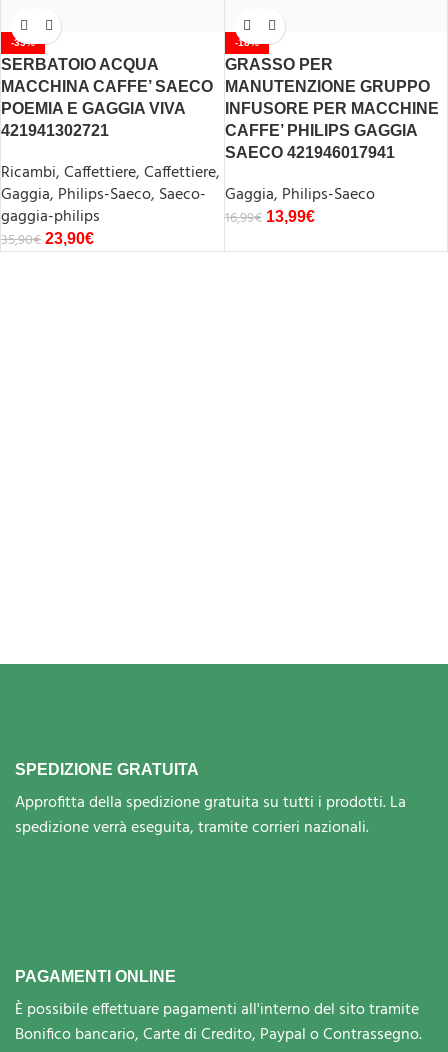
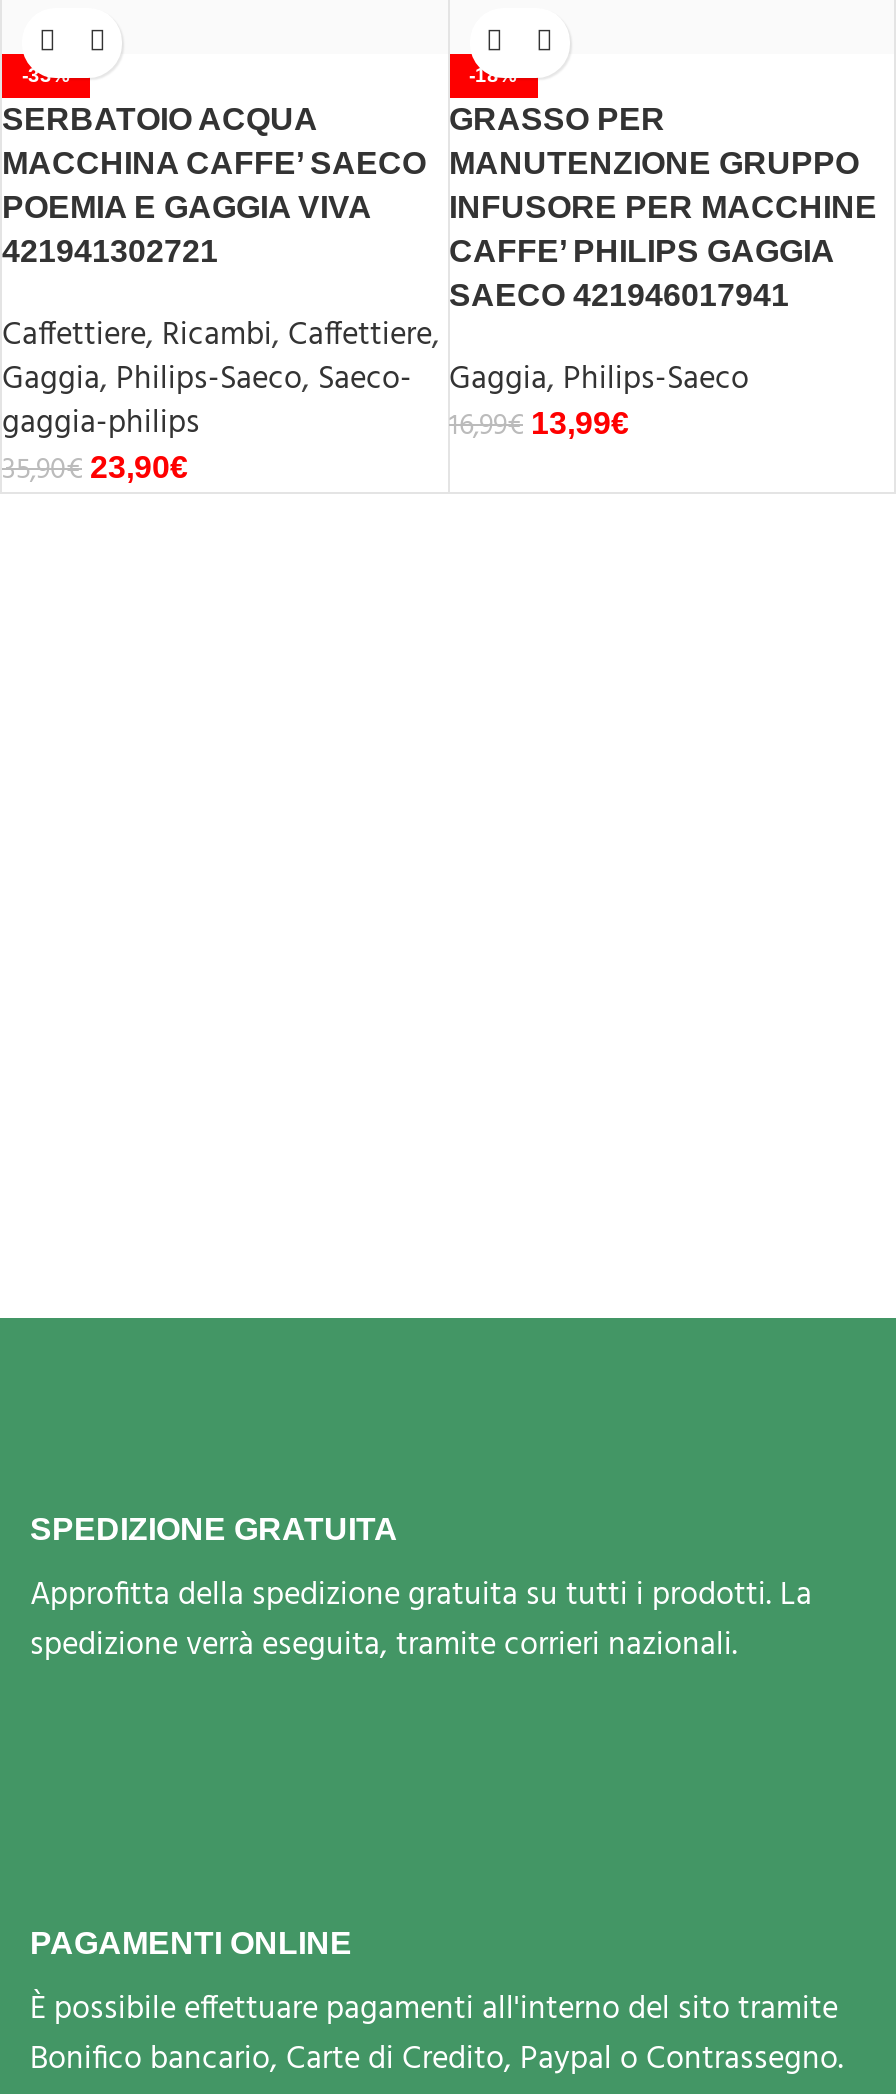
[1,160,220,186] Ricambi, Caffettiere, Caffettiere, -> [2,310,440,362] Caffettiere, Ricambi, Caffettiere,

